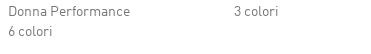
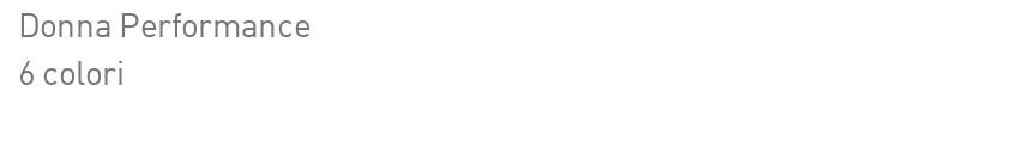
[234,5,279,19] 3 colori -> none

